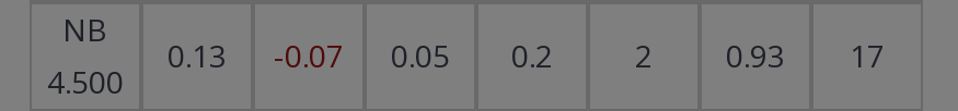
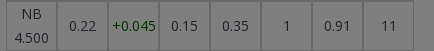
[168,35,227,76] 0.13 -> [69,16,96,35] 0.22
[274,35,344,76] -0.07 -> [111,16,155,35] +0.045
[391,35,450,76] 0.05 -> [171,16,198,35] 0.15
[511,35,553,76] 0.2 -> [222,16,249,35] 0.35
[635,35,653,76] 2 -> [282,16,290,35] 1
[726,35,785,76] 0.93 -> [324,16,351,35] 0.91
[850,35,885,76] 17 -> [380,16,396,35] 11

